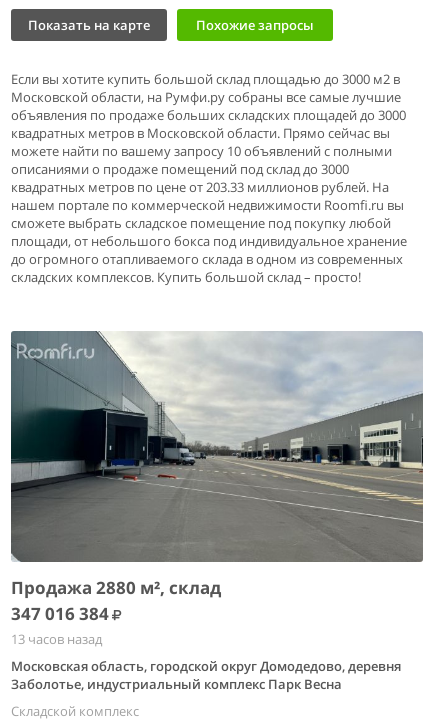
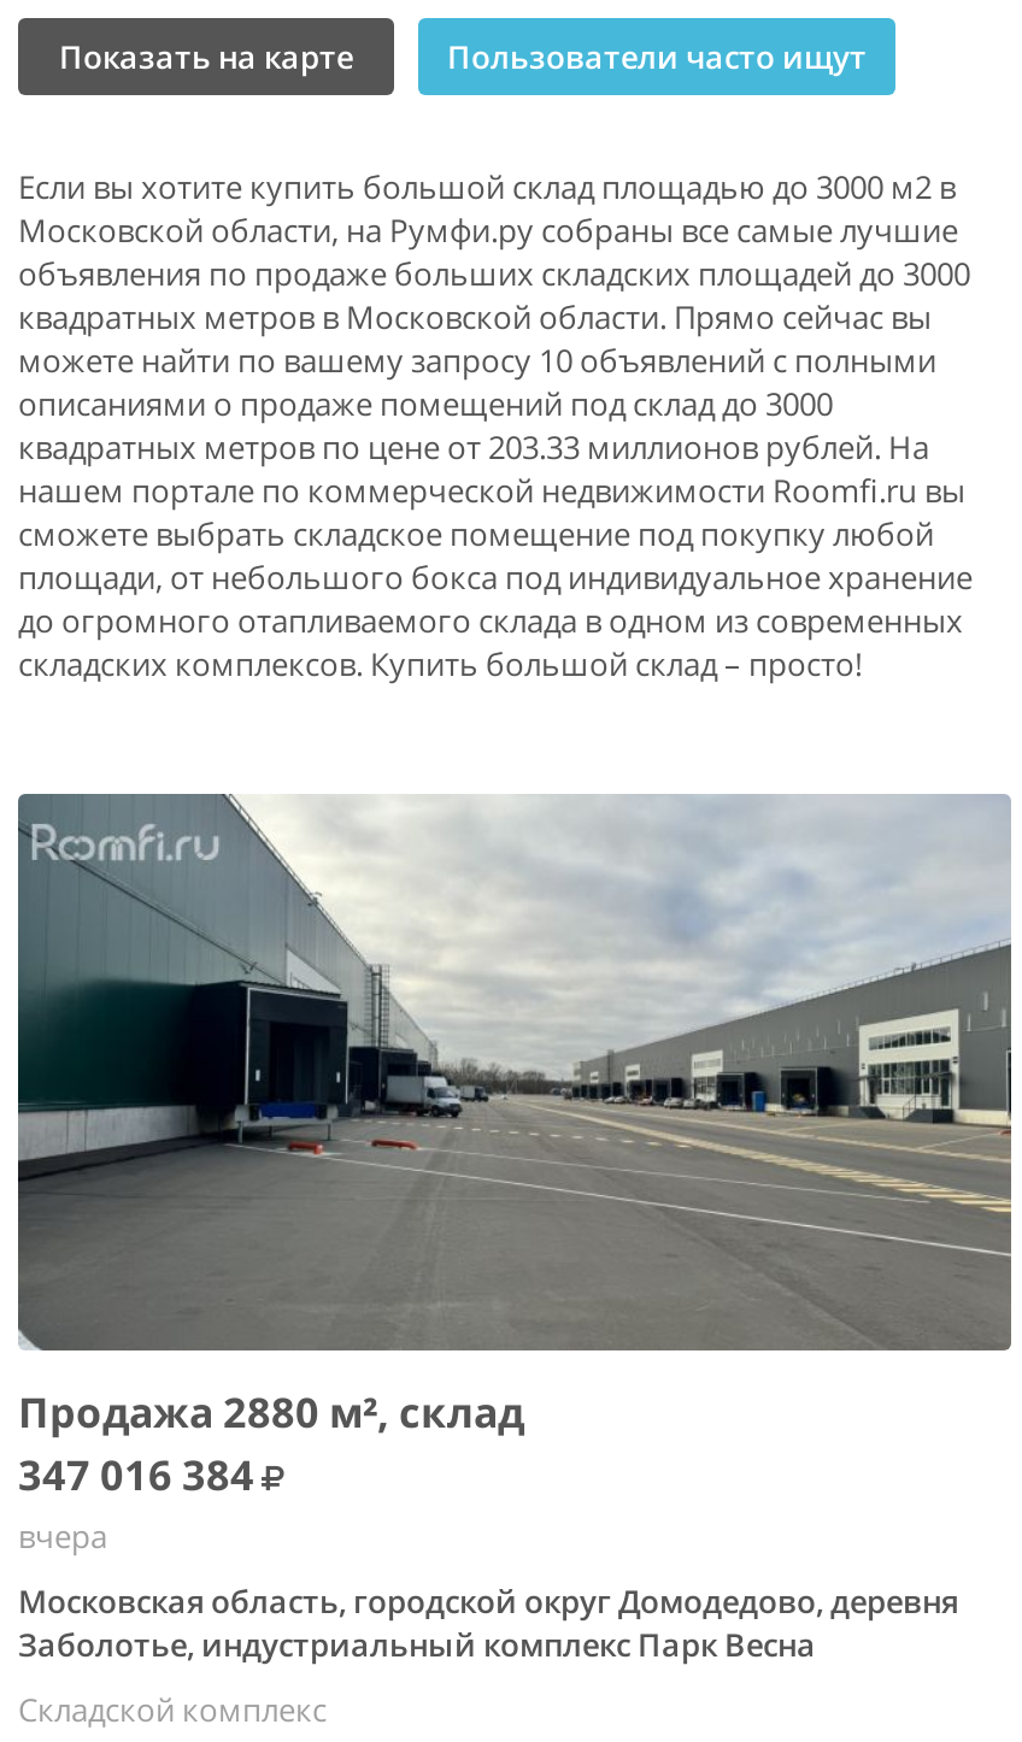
[196,16,314,34] Похожие запросы -> [447,35,867,78] Пользователи часто ищут
[11,630,102,648] 13 часов назад -> [18,1514,107,1557] вчера

